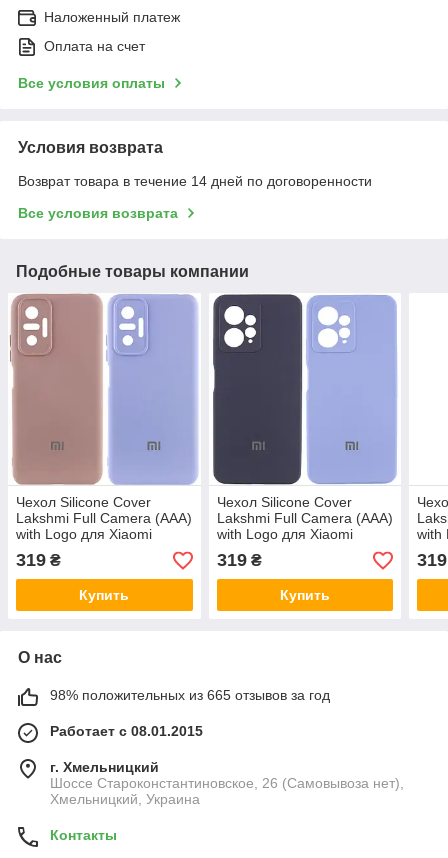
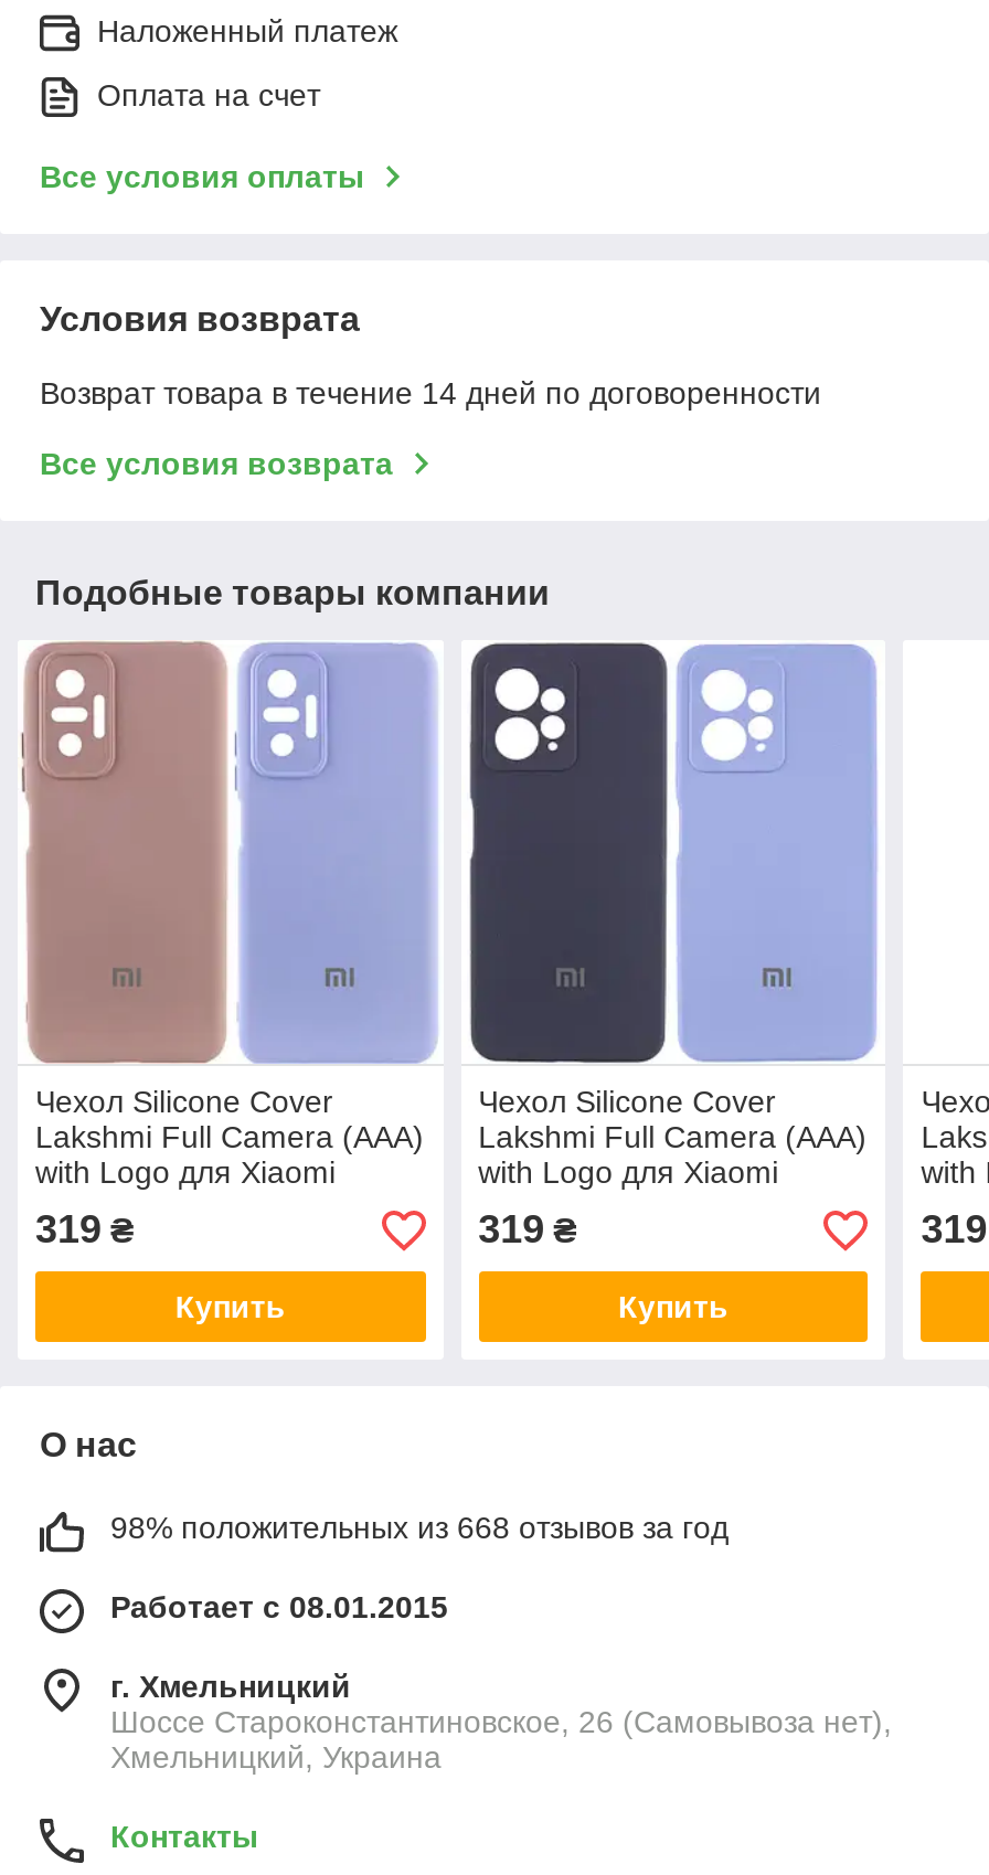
[50,687,330,703] 98% положительных из 665 отзывов за год -> [110,1511,729,1546] 98% положительных из 668 отзывов за год

